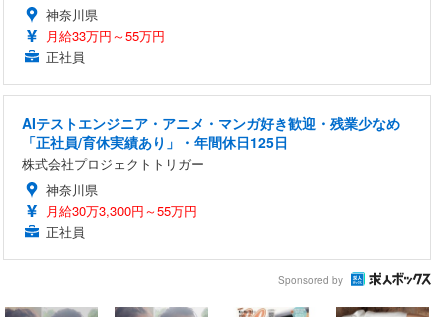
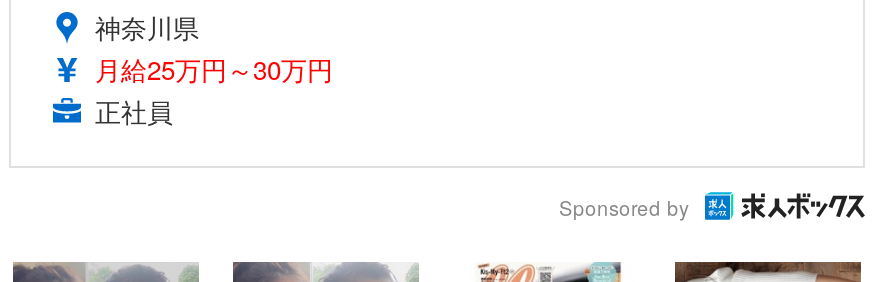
[22,26,400,220] 月給33万円～55万円 | 正社員 | AIテストエンジニア・アニメ・マンガ好き歓迎・残業少なめ | 「正社員/育休実績あり」・年間休日125日 | 株式会社プロジェクトトリガー | 神奈川県 | 月給30万3,300円～55万円 -> [95,51,333,89] 月給25万円～30万円

